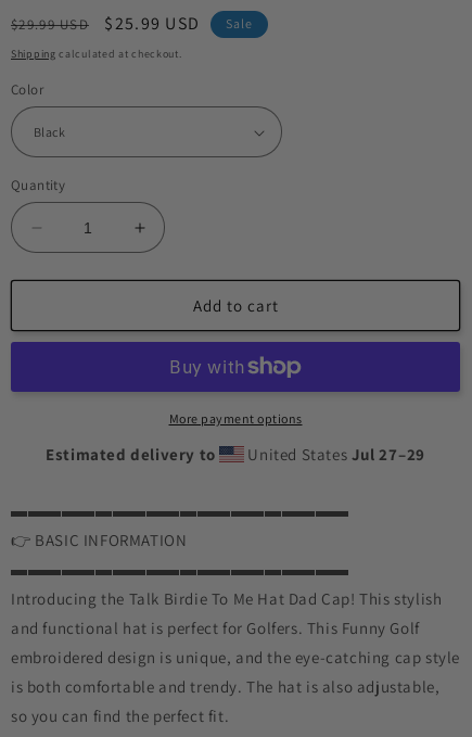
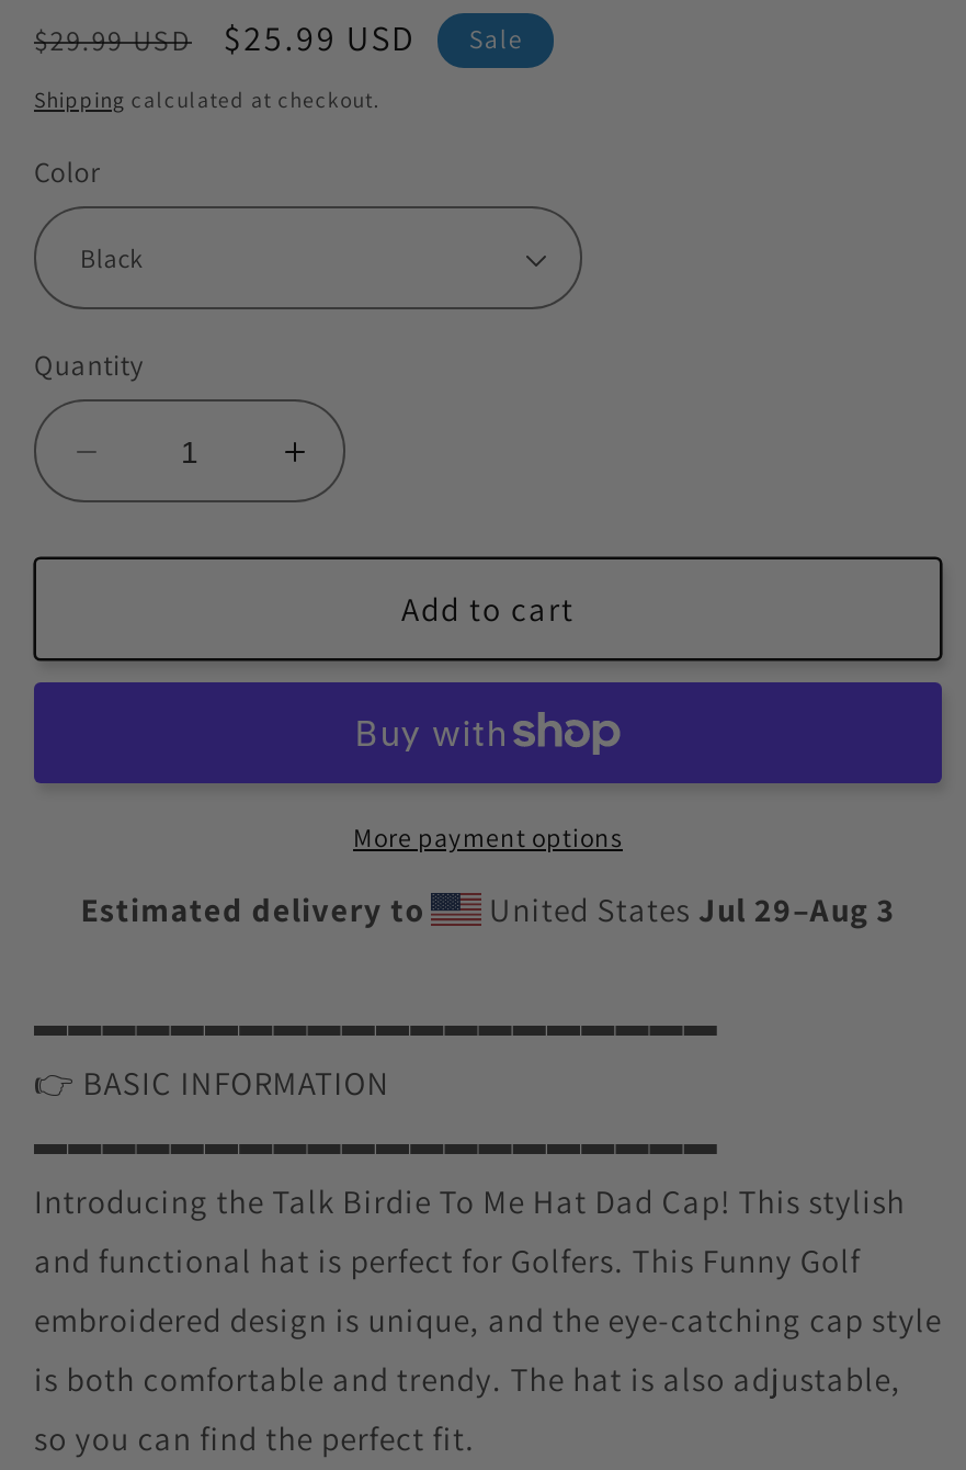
[244,444,425,465] United States Jul 27–29 -> [481,889,895,930] United States Jul 29–Aug 3

